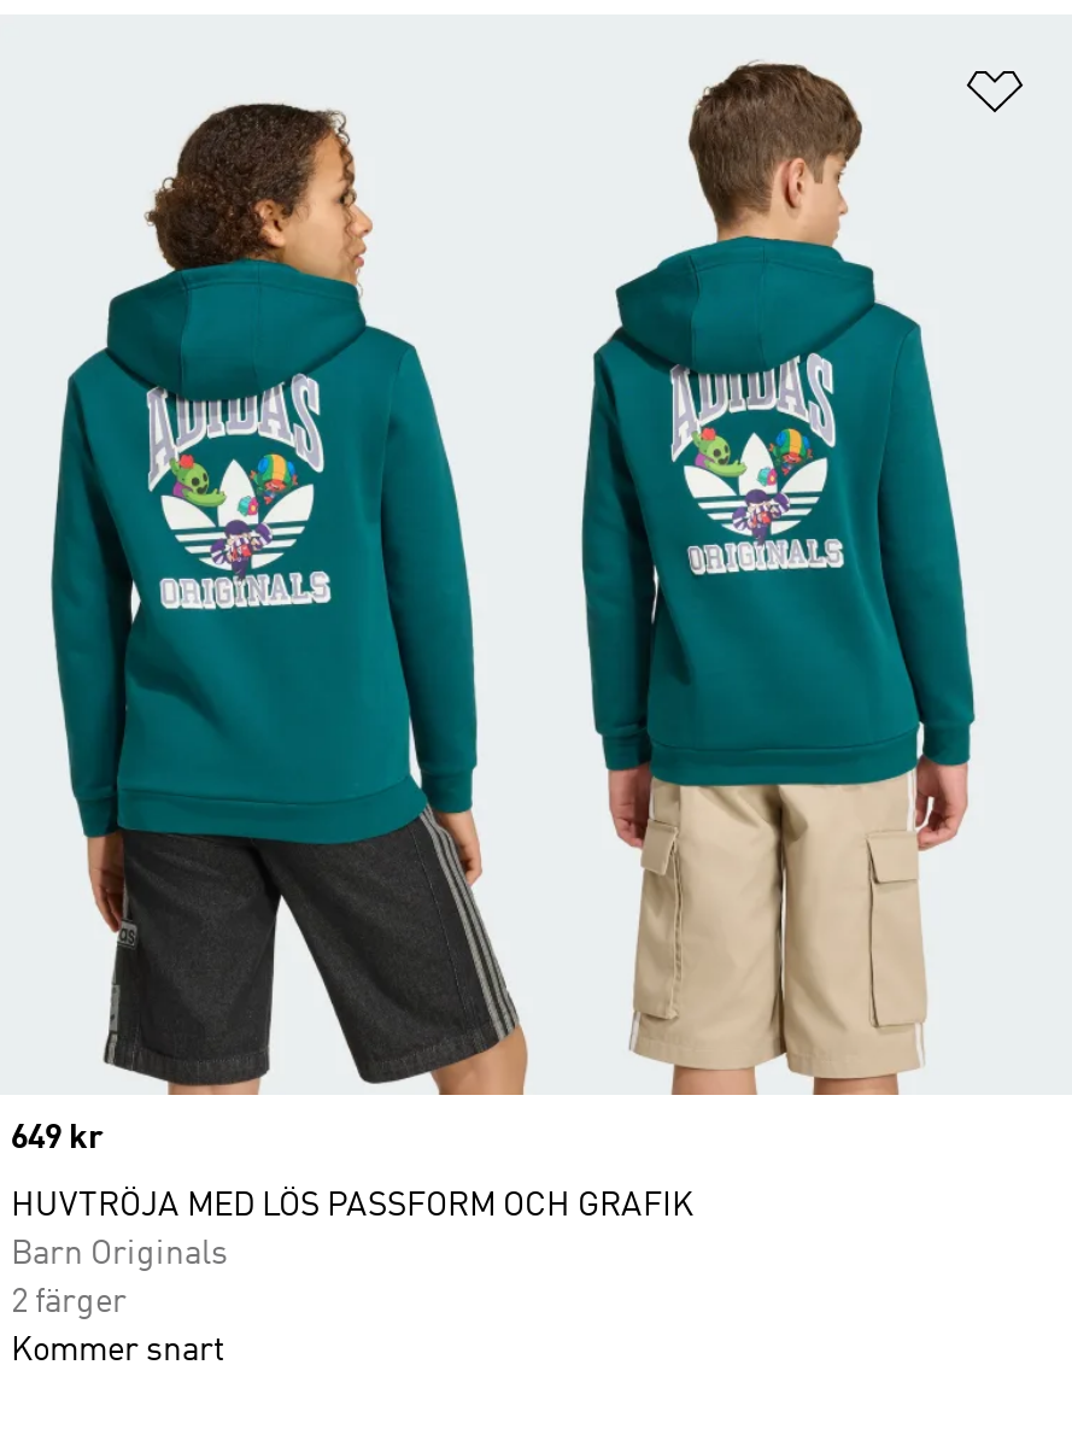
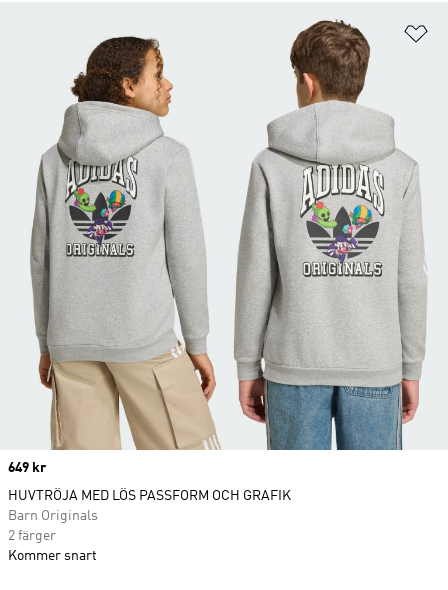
[556,60,1019,1097] [image] -> [233,19,427,451] [image]
[49,96,529,1095] [image] -> [25,35,222,451] [image]

